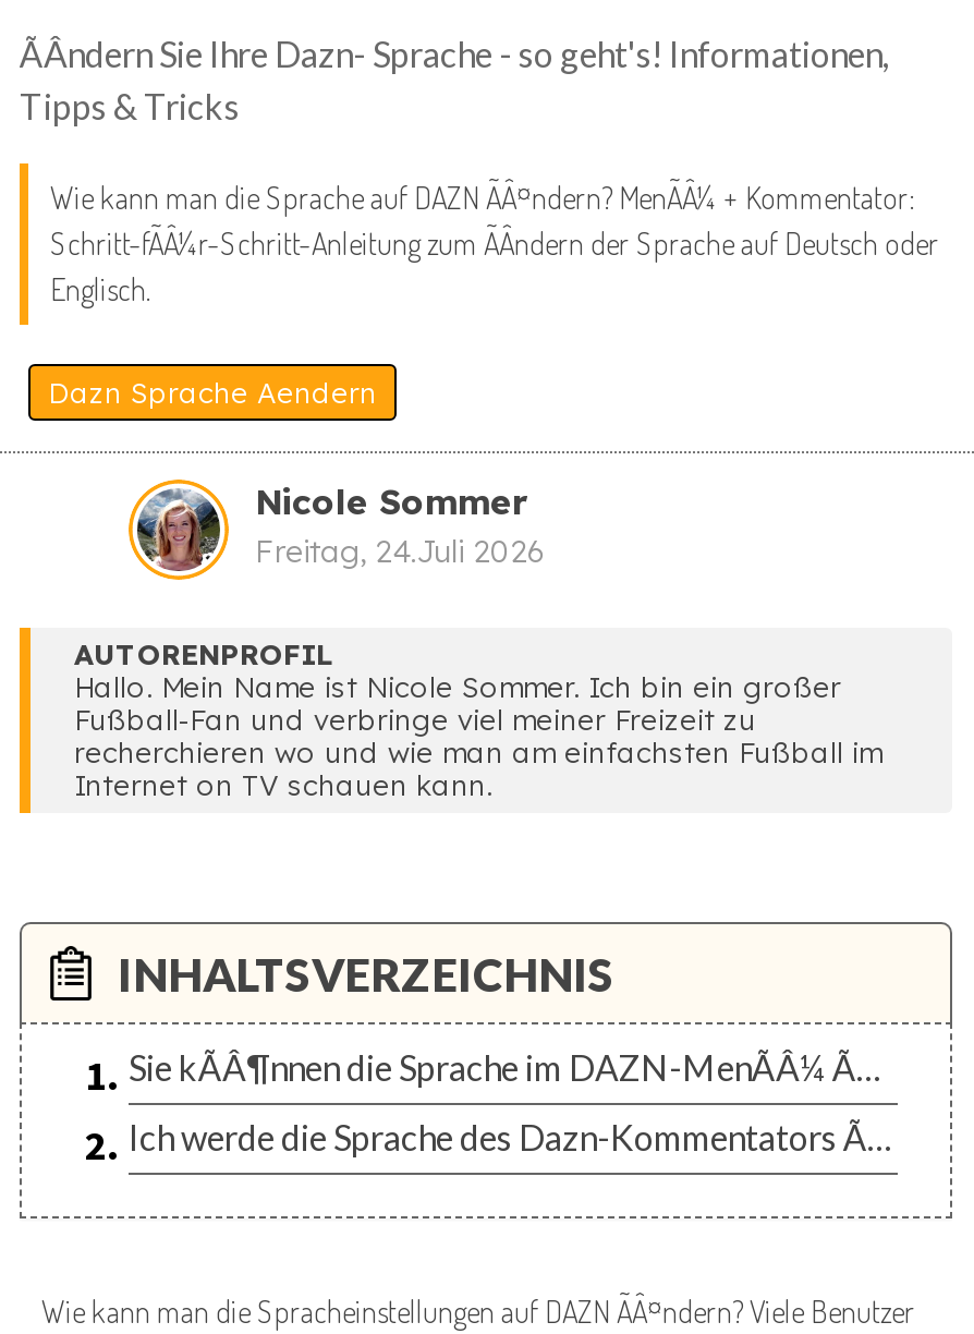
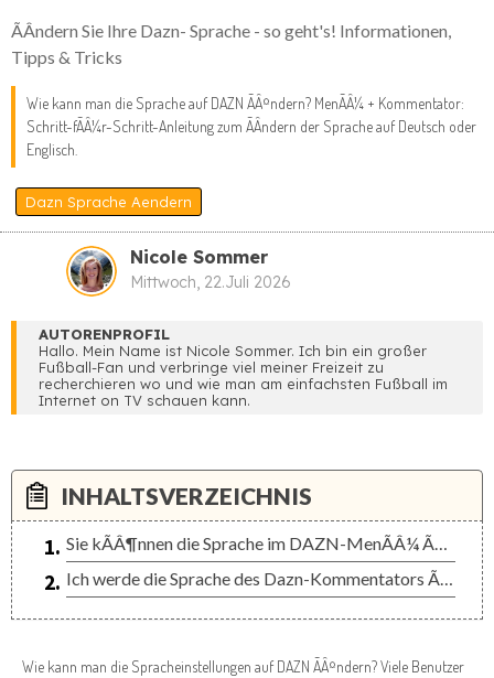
[255,531,547,570] Freitag, 24.Juli 2026 -> [130,272,291,292] Mittwoch, 22.Juli 2026

